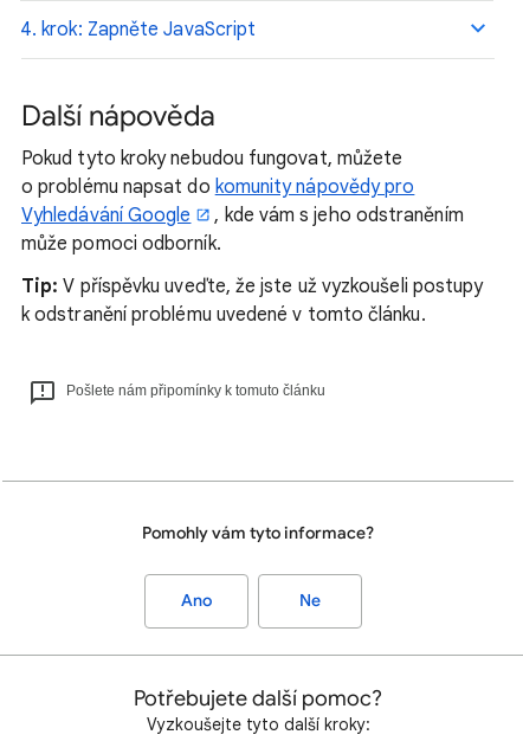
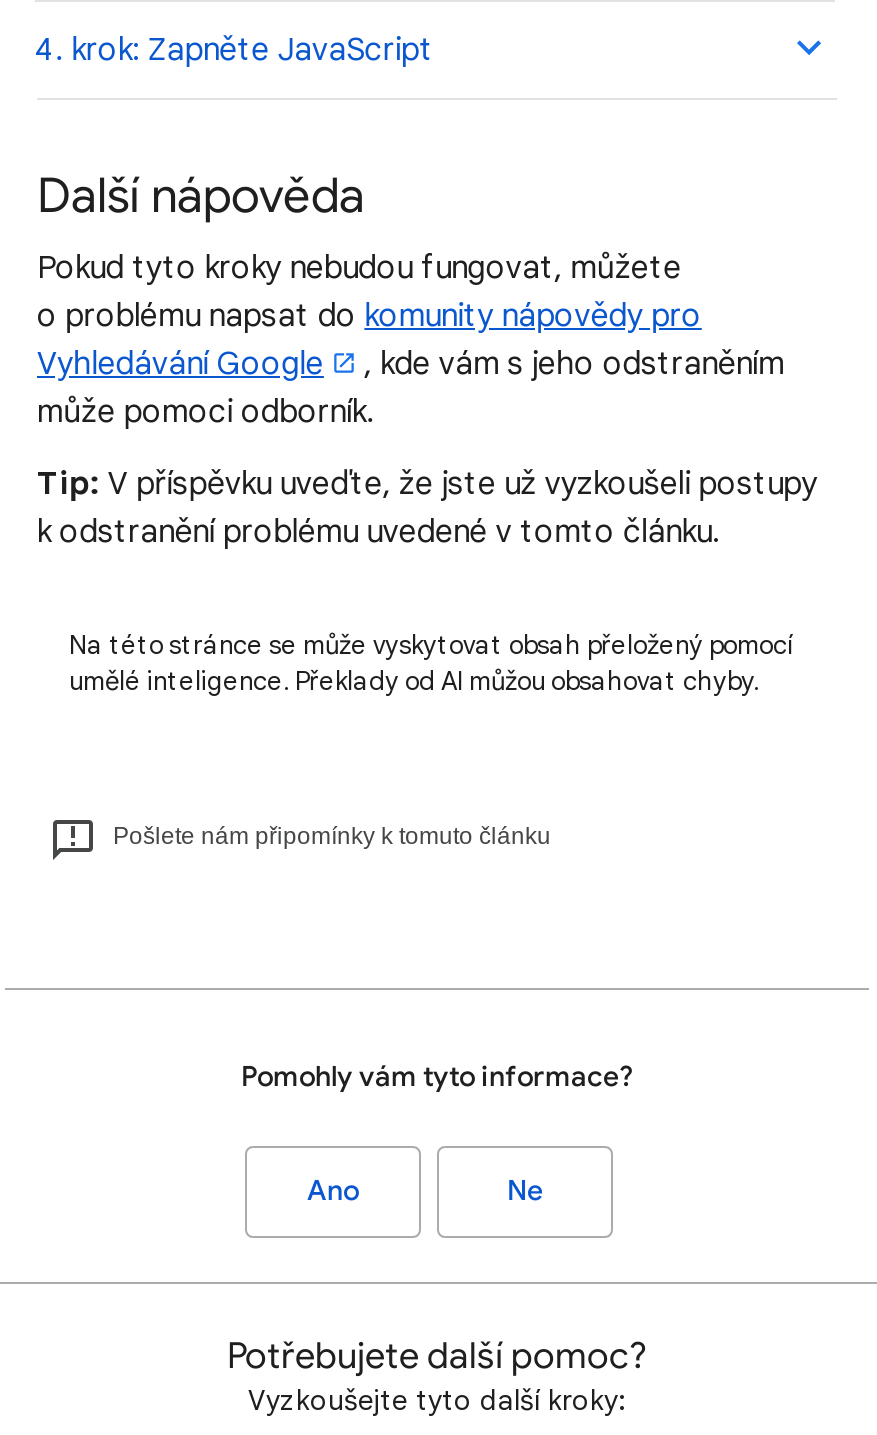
none -> [69,628,793,698] Na této stránce se může vyskytovat obsah přeložený pomocí | umělé inteligence. Překlady od AI můžou obsahovat chyby.

